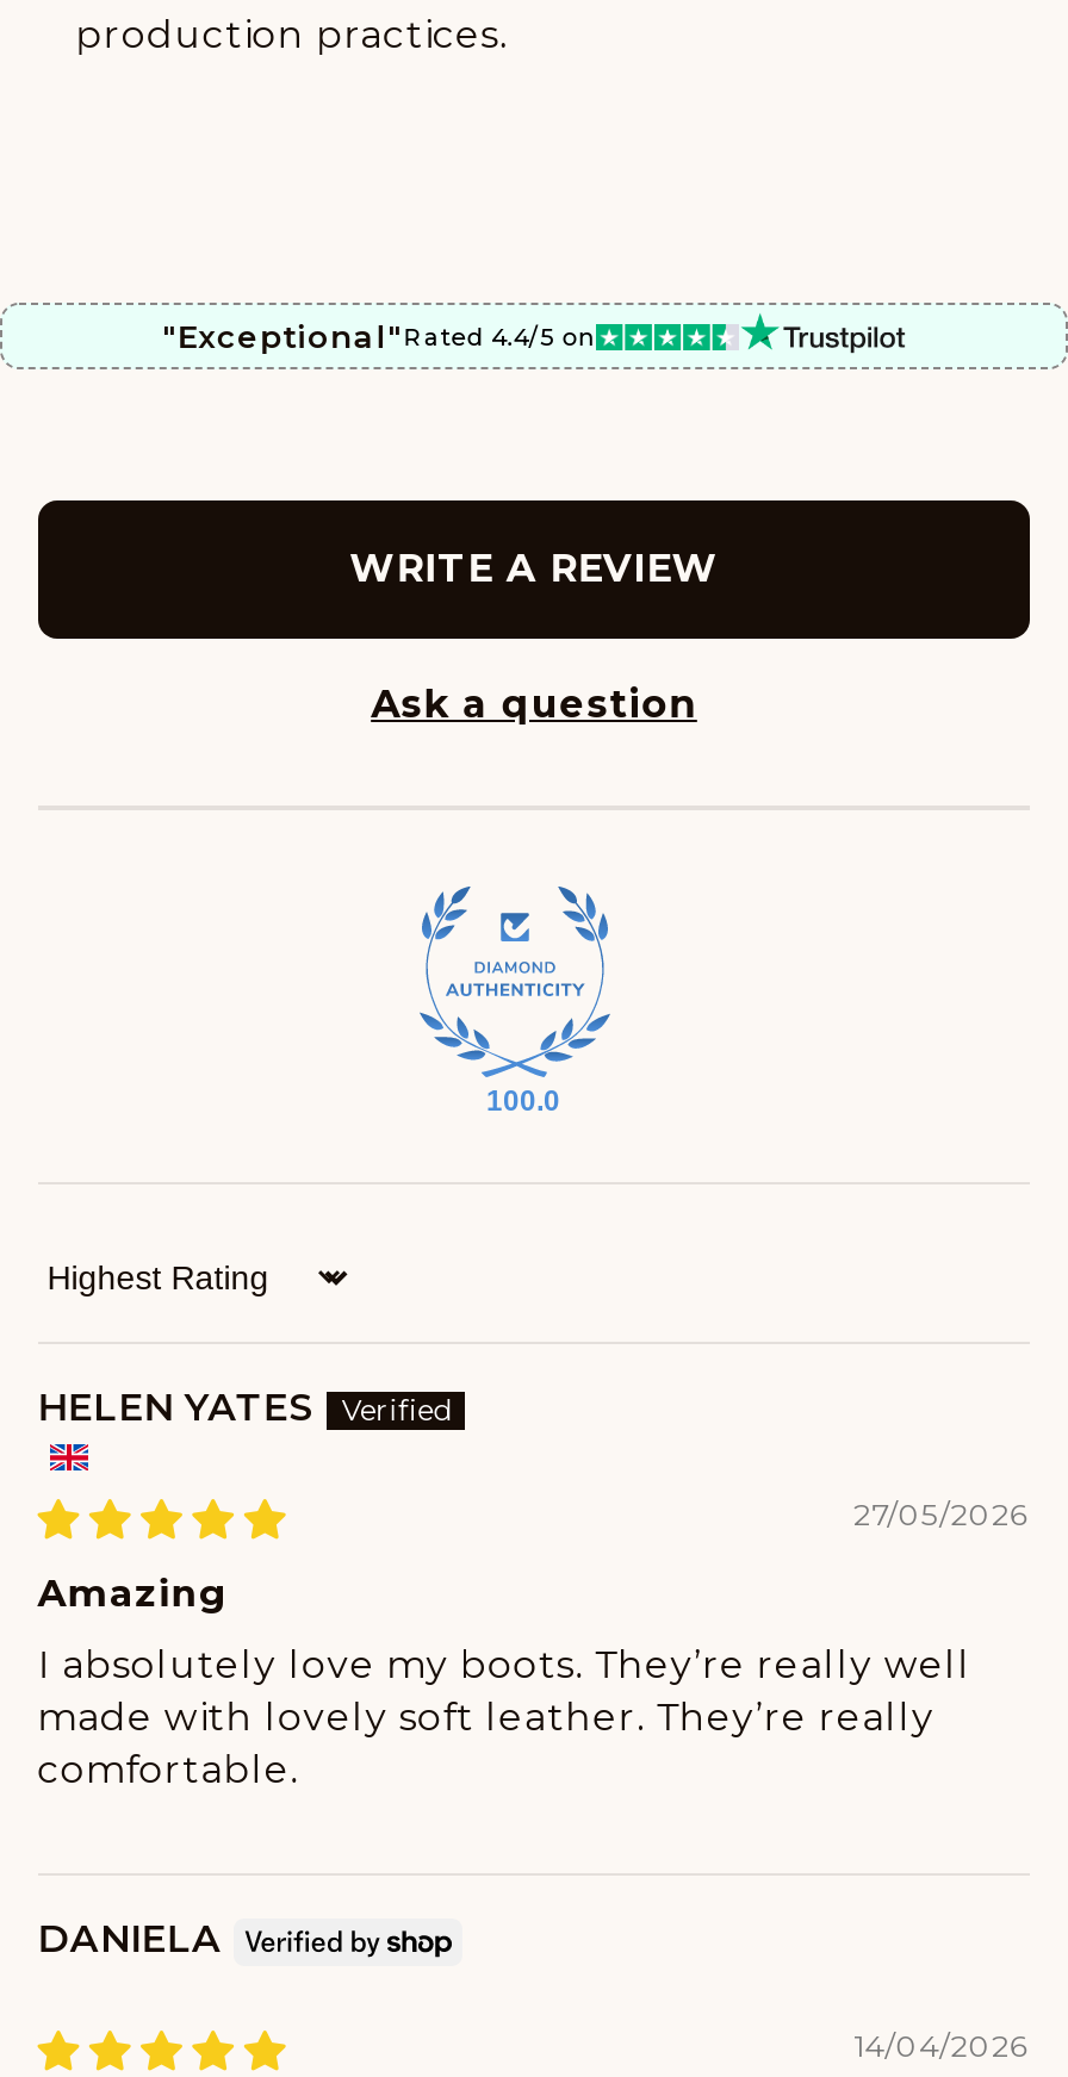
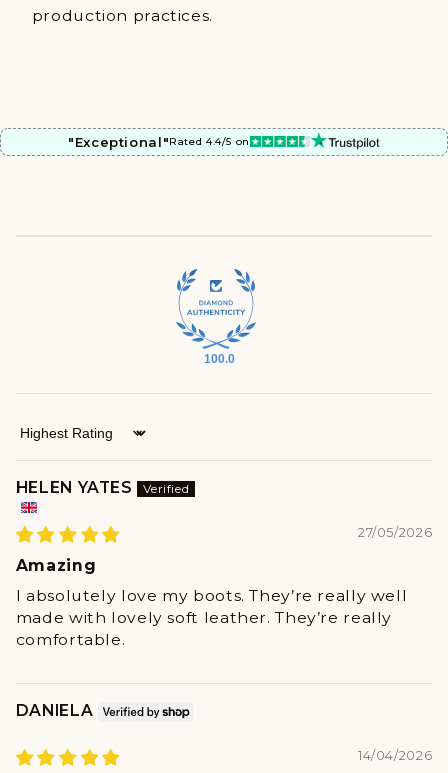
[349,546,719,728] WRITE A REVIEW | Ask a question -> none

